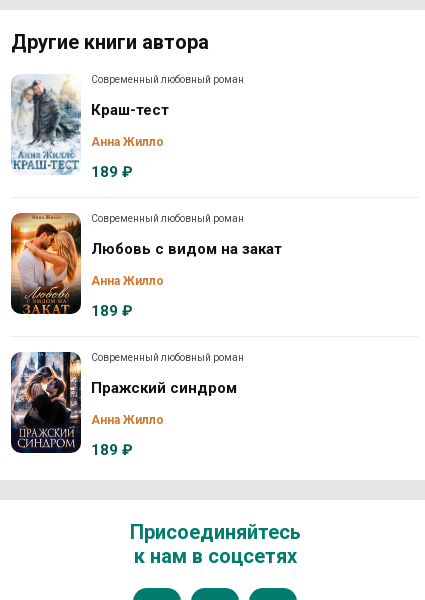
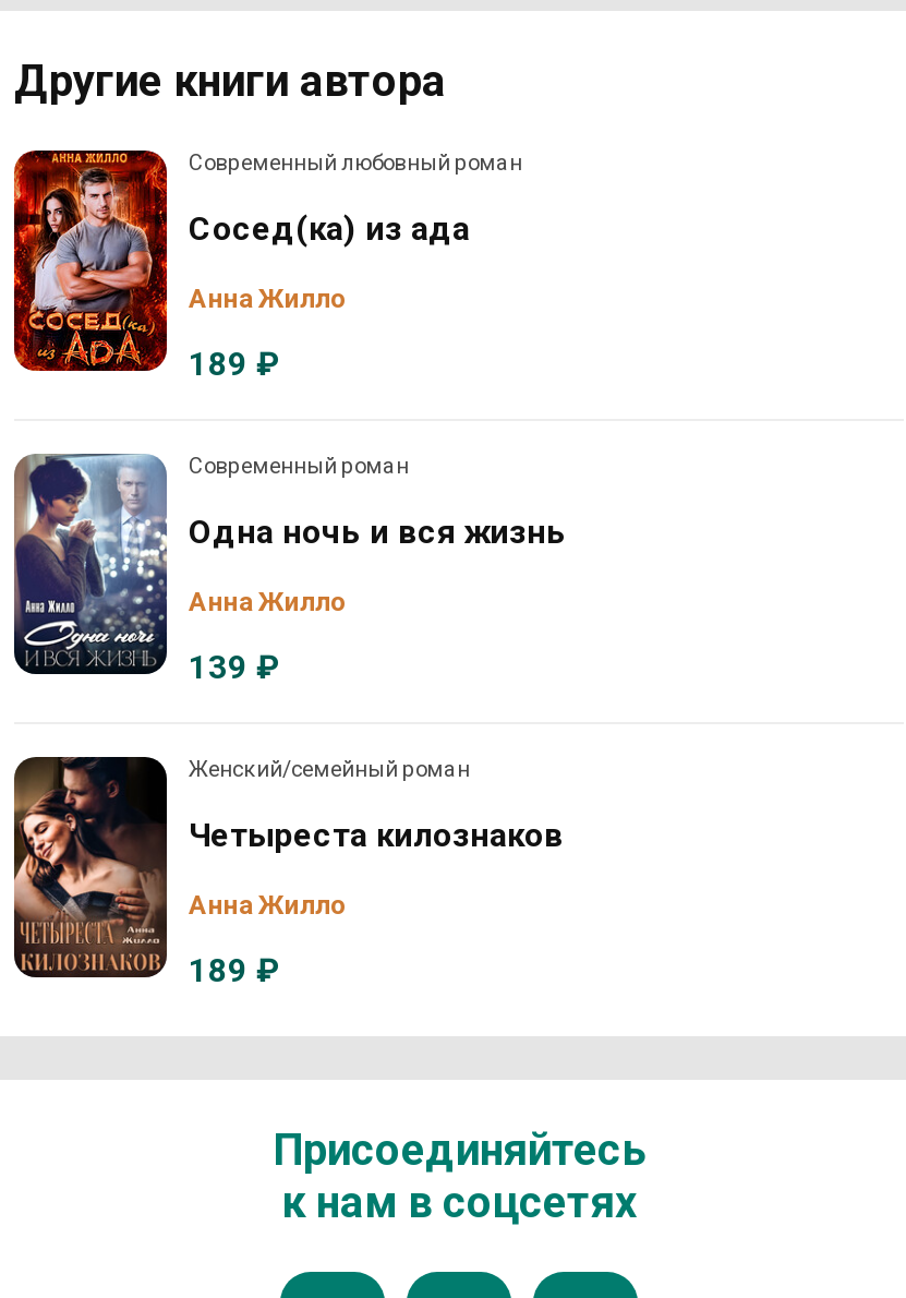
[11,74,169,175] [image] | Краш-тест -> [12,148,470,373] [image] | Сосед(ка) из ада
[10,212,244,315] [image] | Современный любовный роман -> [12,452,409,676] [image] | Современный роман
[91,240,282,258] Любовь с видом на закат -> [189,512,566,551] Одна ночь и вся жизнь
[91,302,133,320] 189 ₽ -> [189,647,280,686] 139 ₽
[10,351,244,453] [image] | Современный любовный роман -> [12,755,470,977] [image] | Женский/семейный роман
[91,379,237,397] Пражский синдром -> [189,815,564,854] Четыреста килознаков

